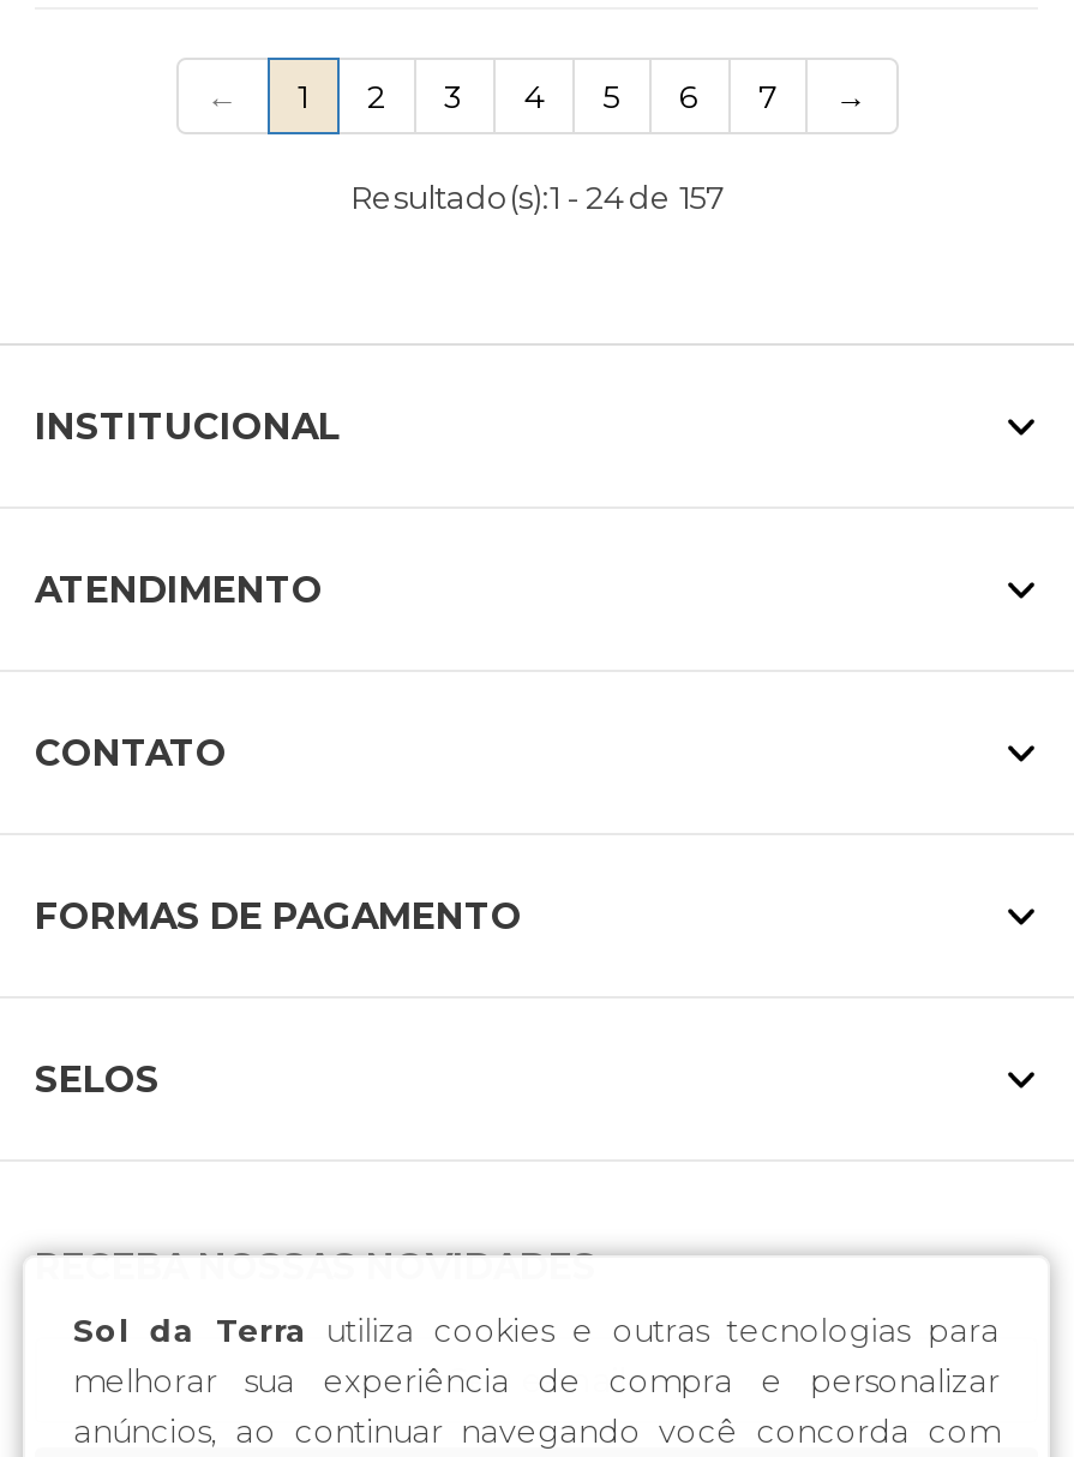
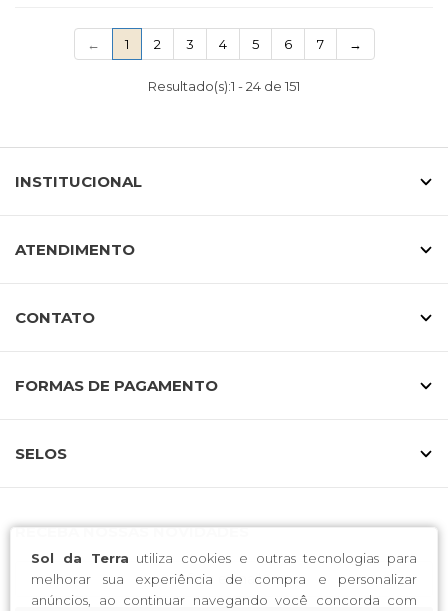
[350,178,722,216] Resultado(s): 1 - 24de 157 -> [148,78,300,94] Resultado(s): 1 - 24de 151

